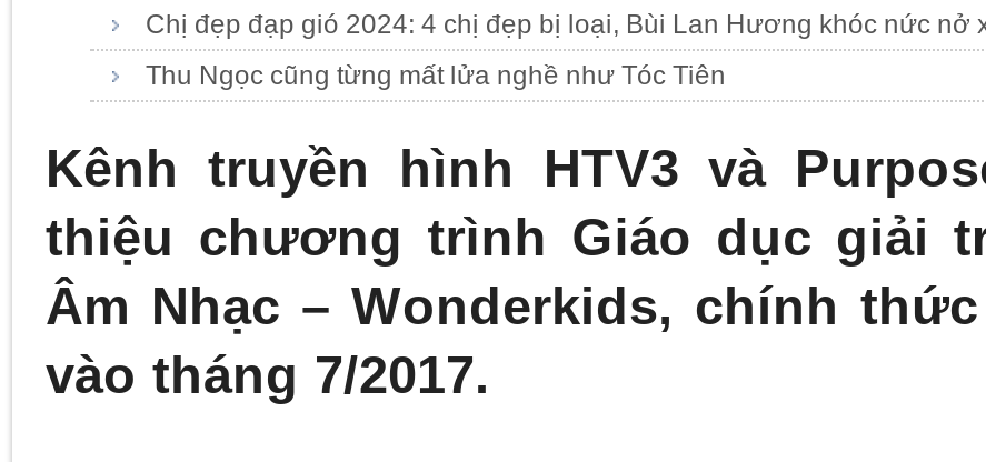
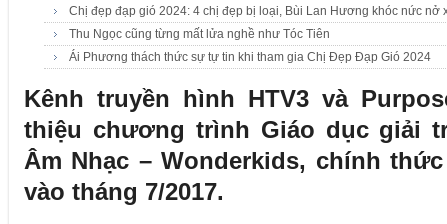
none -> [69,50,431,64] Ái Phương thách thức sự tự tin khi tham gia Chị Đẹp Đạp Gió 2024

